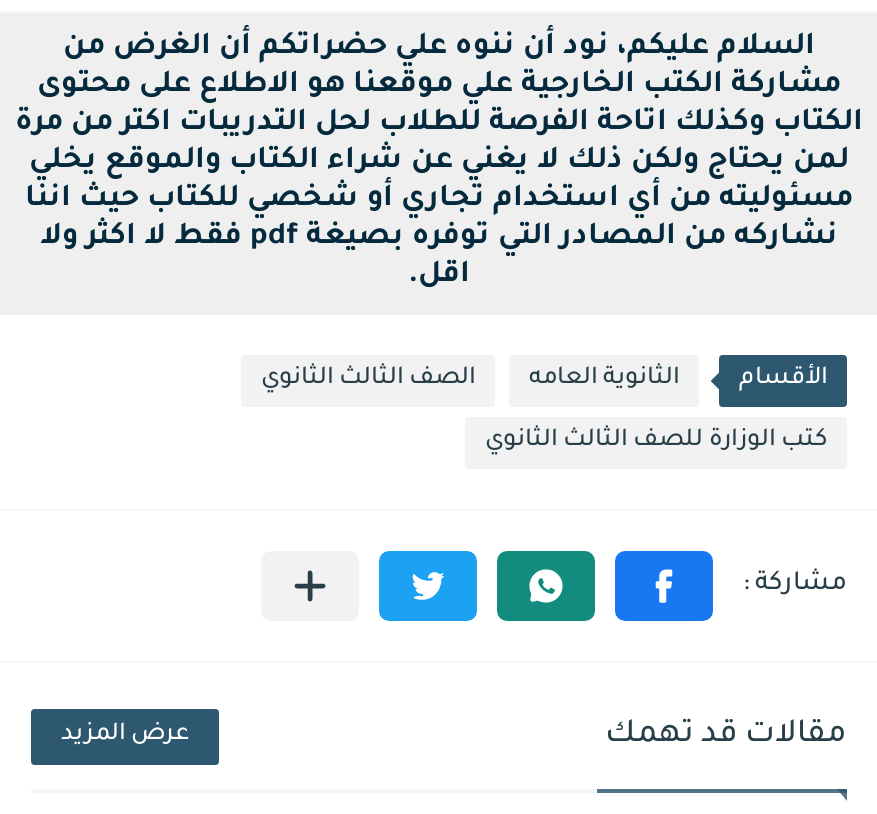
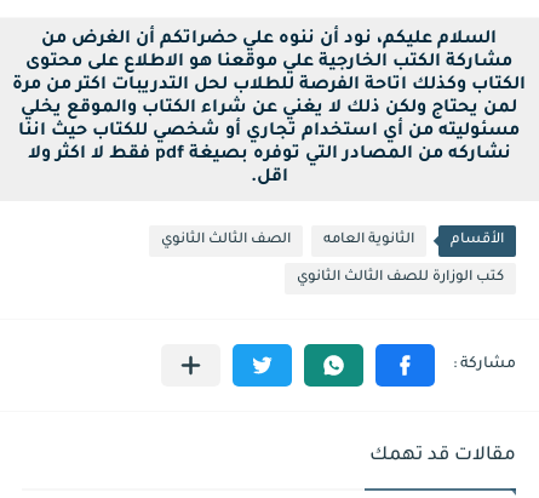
[61,722,189,748] عرض المزيد -> none

